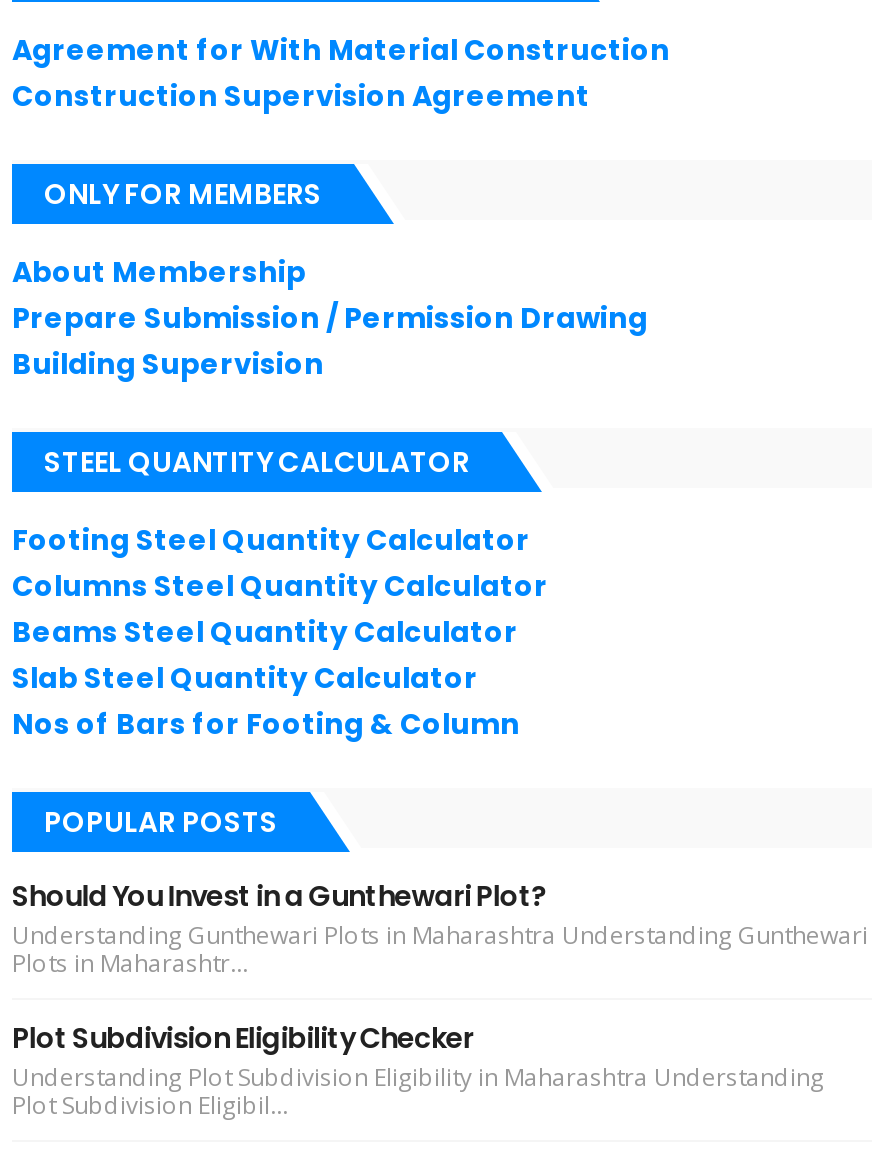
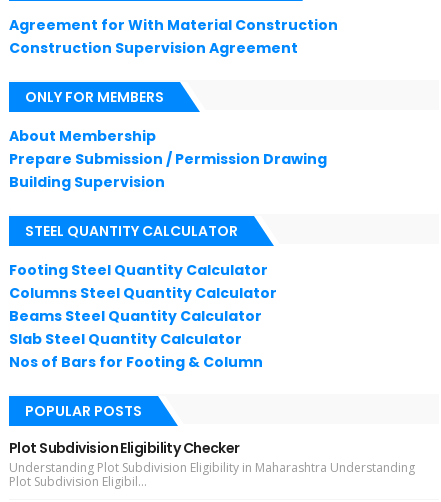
[12,875,868,979] Should You Invest in a Gunthewari Plot? | Understanding Gunthewari Plots in Maharashtra Understanding Gunthewari | Plots in Maharashtr... -> none

